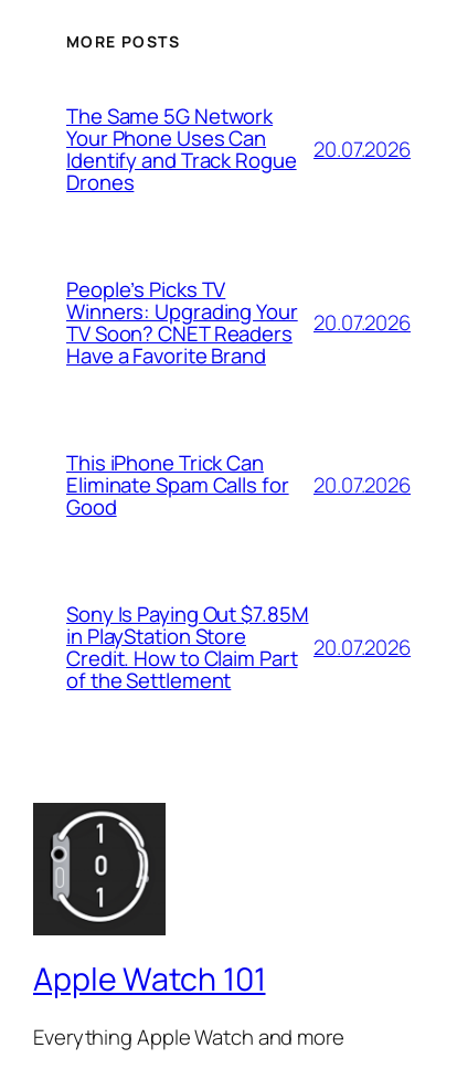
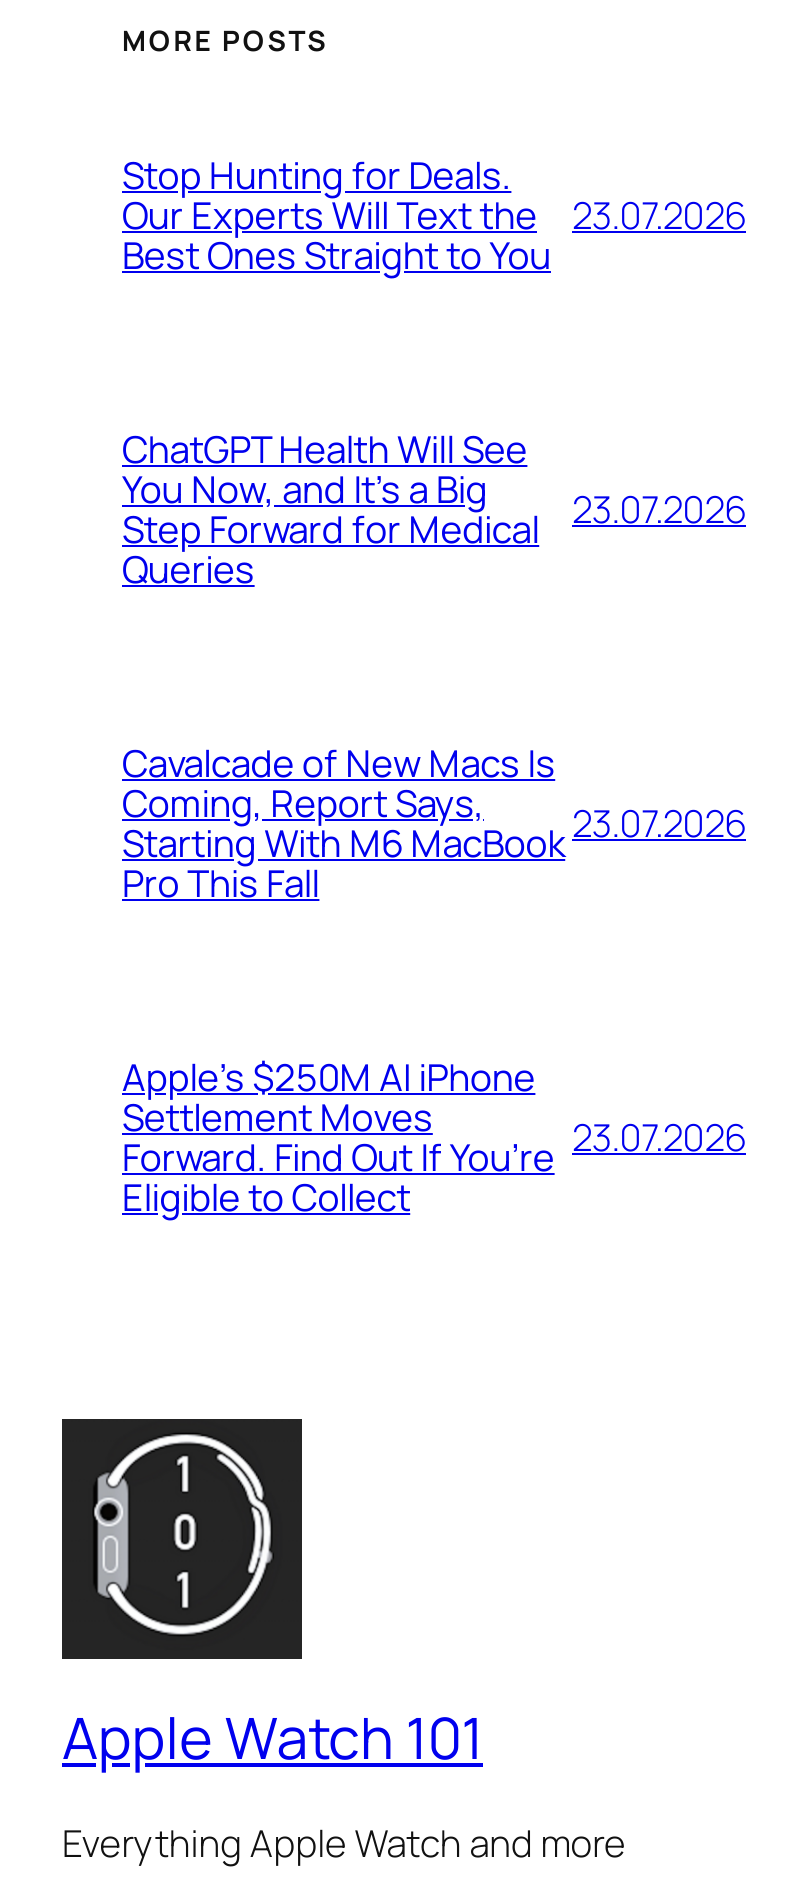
[66,102,296,197] The Same 5G Network | Your Phone Uses Can | Identify and Track Rogue | Drones -> [122,149,551,281] Stop Hunting for Deals. | Our Experts Will Text the | Best Ones Straight to You
[313,134,411,163] 20.07.2026 -> [572,188,746,240] 23.07.2026
[66,275,298,370] People’s Picks TV | Winners: Upgrading Your | TV Soon? CNET Readers | Have a Favorite Brand -> [122,423,539,595] ChatGPT Health Will See | You Now, and It’s a Big | Step Forward for Medical | Queries
[313,308,411,336] 20.07.2026 -> [572,482,746,534] 23.07.2026
[66,448,289,521] This iPhone Trick Can | Eliminate Spam Calls for | Good -> [122,737,565,909] Cavalcade of New Macs Is | Coming, Report Says, | Starting With M6 MacBook | Pro This Fall
[313,470,411,499] 20.07.2026 -> [572,796,746,848] 23.07.2026
[66,600,309,695] Sony Is Paying Out $7.85M | in PlayStation Store | Credit. How to Claim Part | of the Settlement -> [122,1051,555,1223] Apple’s $250M AI iPhone | Settlement Moves | Forward. Find Out If You’re | Eligible to Collect
[313,632,411,661] 20.07.2026 -> [572,1110,746,1162] 23.07.2026

